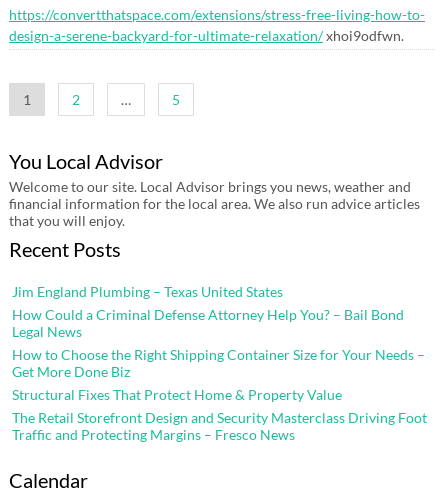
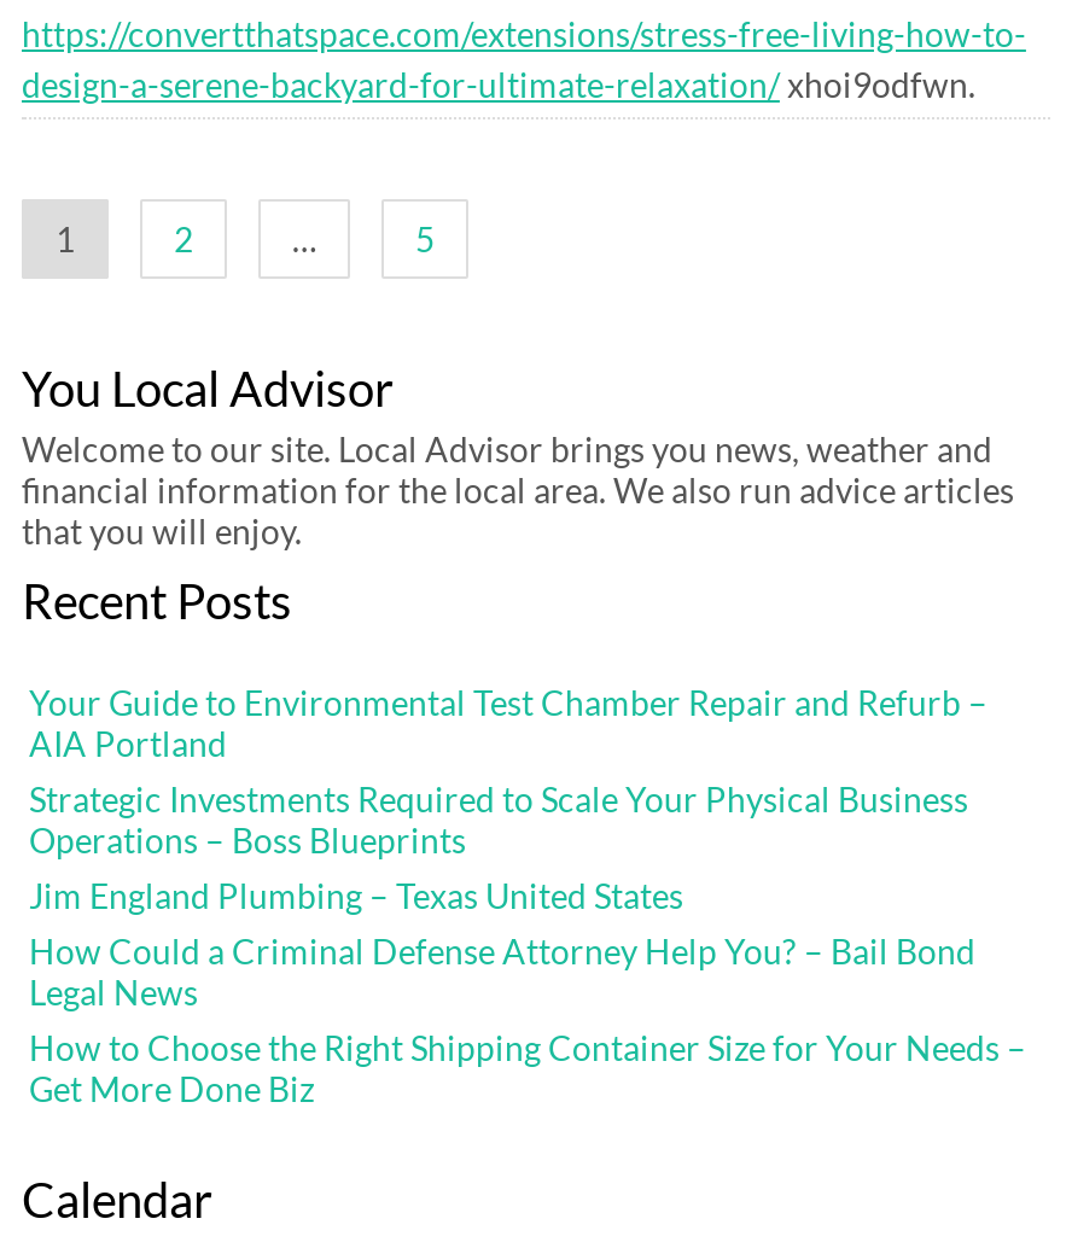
none -> [29,682,987,861] Your Guide to Environmental Test Chamber Repair and Refurb – | AIA Portland | Strategic Investments Required to Scale Your Physical Business | Operations – Boss Blueprints
moved [12,283,425,380] -> [29,875,1026,1109]: Jim England Plumbing – Texas United States | How Could a Criminal Defense Attorney Help You? – Bail Bond | Legal News | How to Choose the Right Shipping Container Size for Your Needs – | Get More Done Biz
[12,386,427,443] Structural Fixes That Protect Home & Property Value | The Retail Storefront Design and Security Masterclass Driving Foot | Traffic and Protecting Margins – Fresco News -> none

